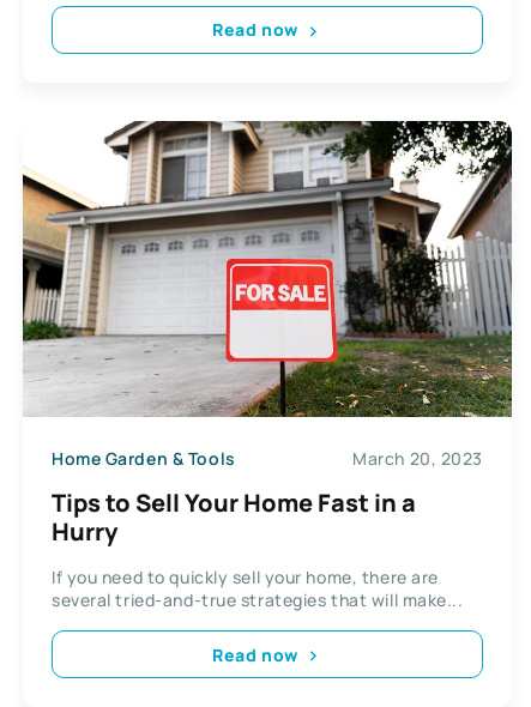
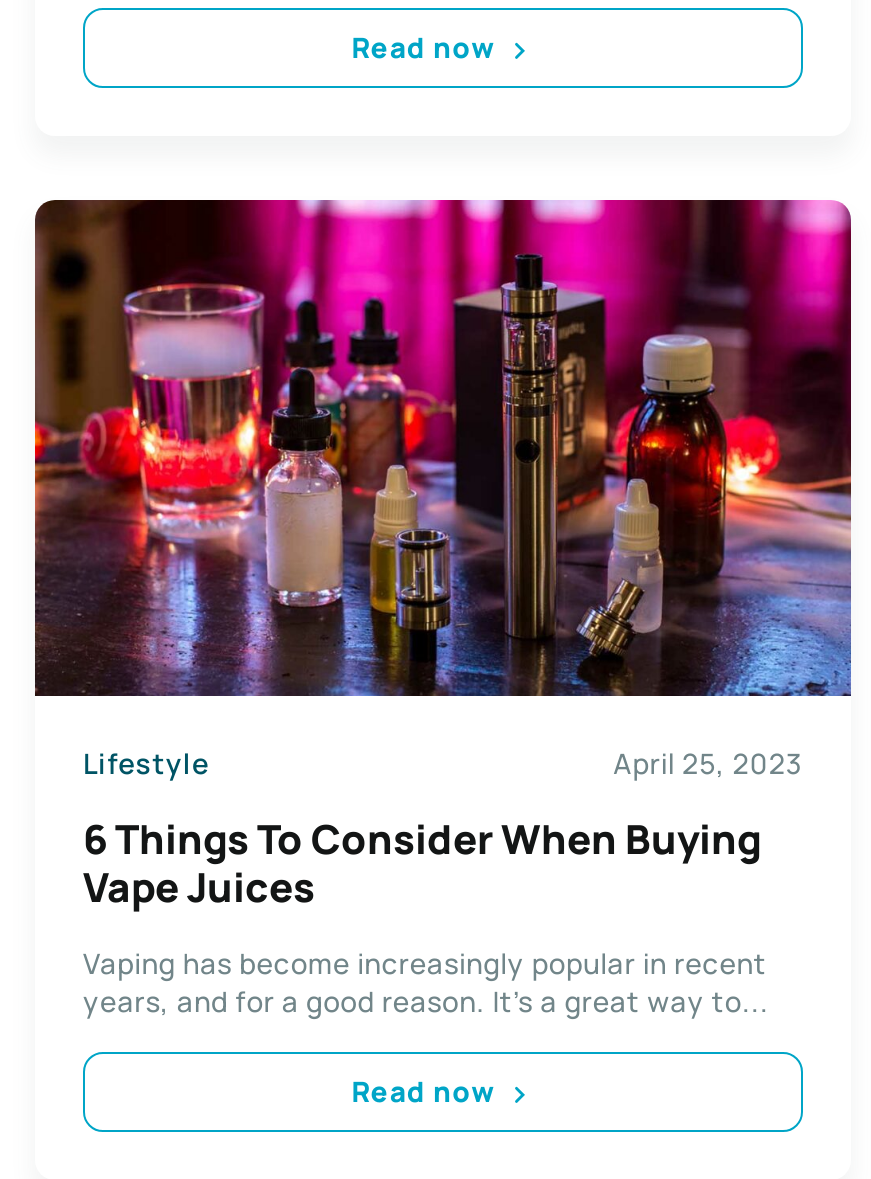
[22,120,513,469] [image] | Home Garden & Tools | March 20, 2023 -> [33,197,853,782] [image] | Lifestyle | April 25, 2023
[52,487,416,548] Tips to Sell Your Home Fast in a | Hurry -> [83,811,761,913] 6 Things To Consider When Buying | Vape Juices
[52,566,463,611] If you need to quickly sell your home, there are | several tried-and-true strategies that will make... -> [83,943,769,1019] Vaping has become increasingly popular in recent | years, and for a good reason. It’s a great way to...

